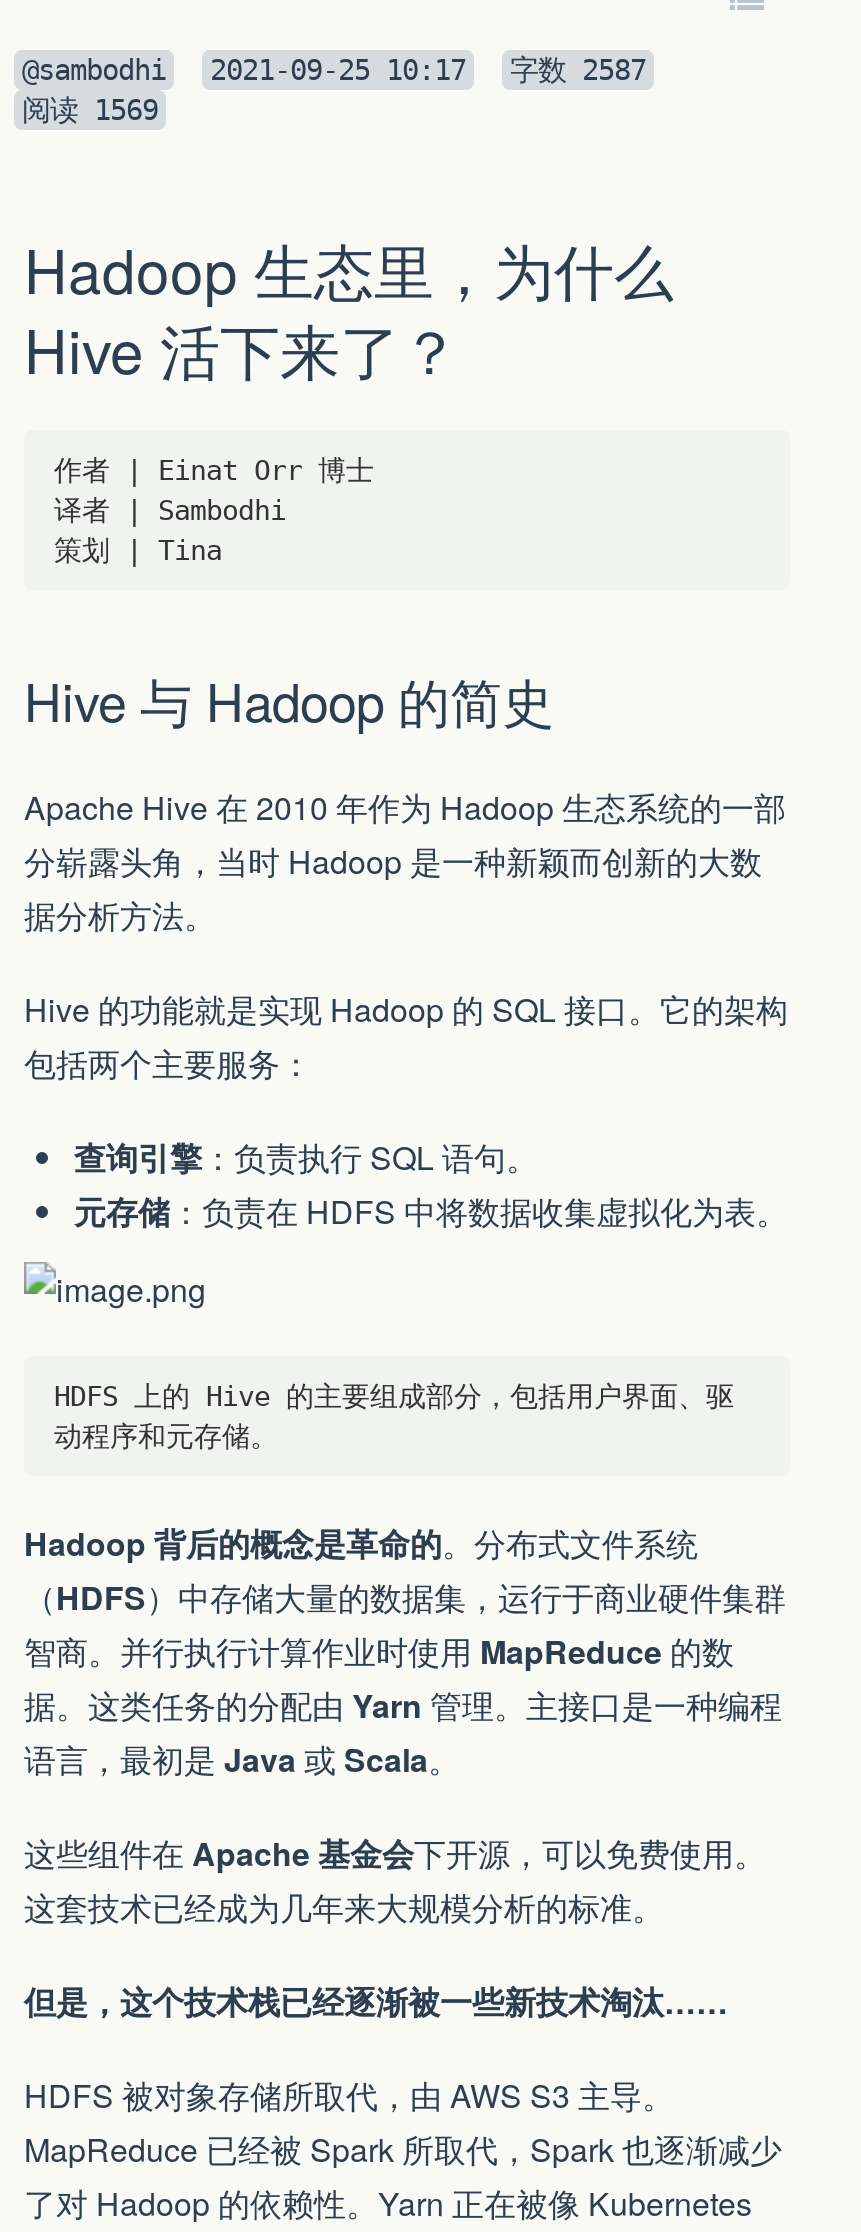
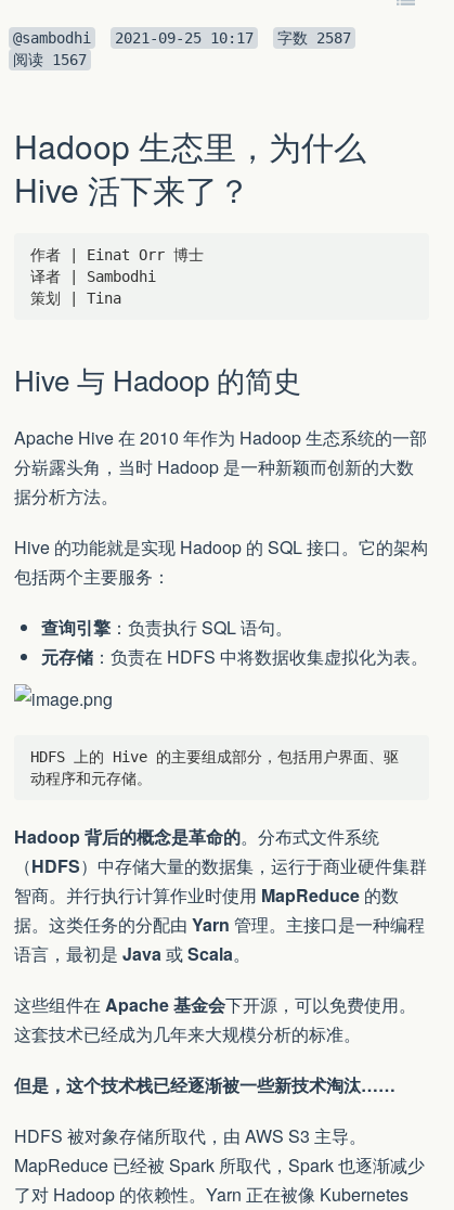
[22,94,158,126] 阅读1569 -> [13,51,87,68] 阅读1567

